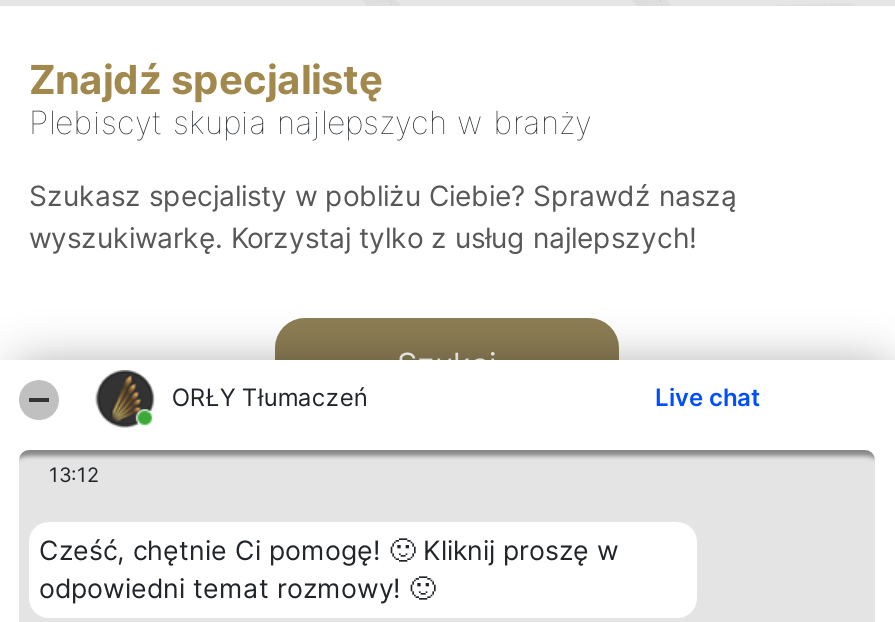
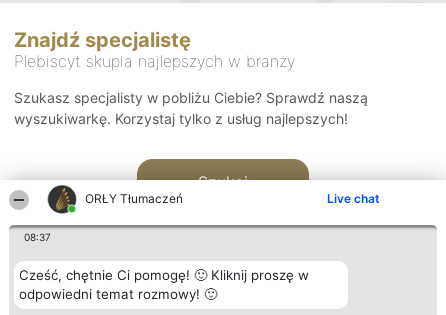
[49,462,99,486] 13:12 -> [24,231,51,243] 08:37

